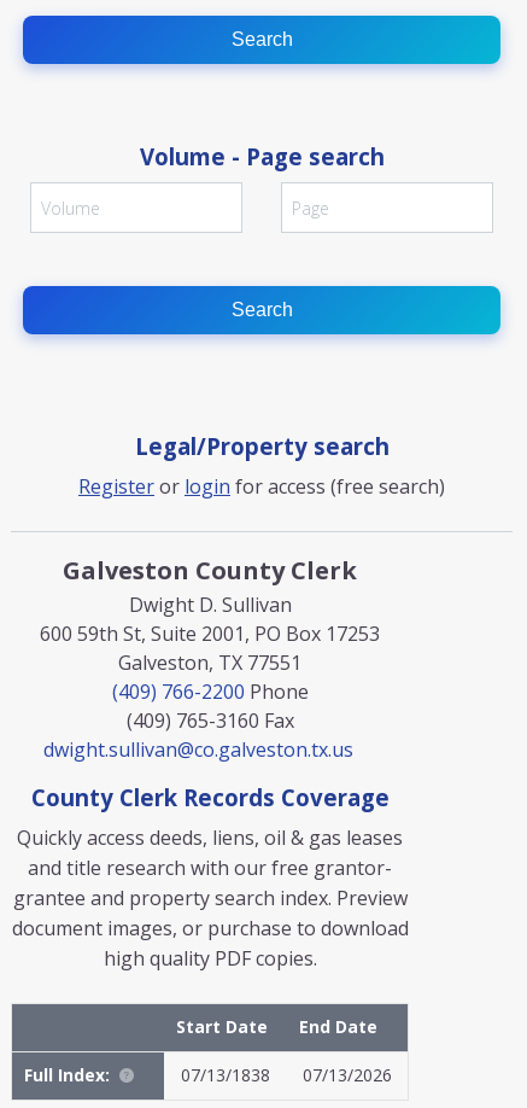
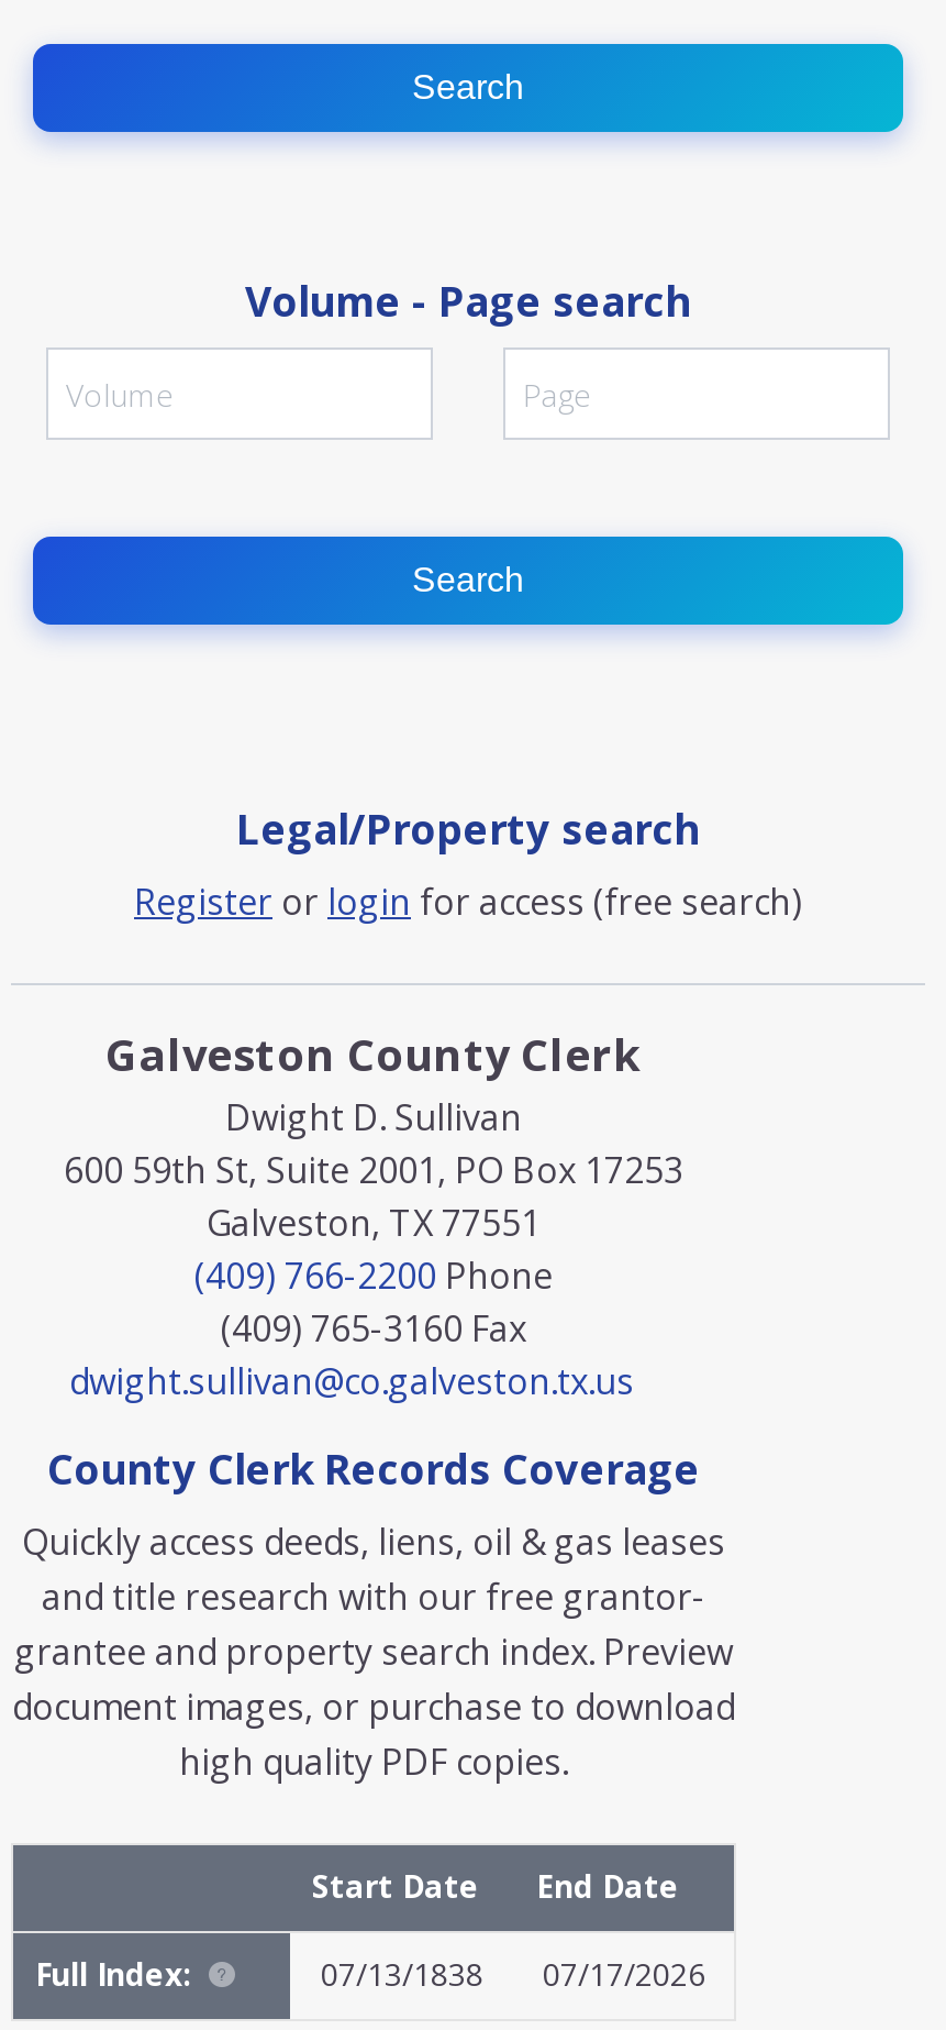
[181,1063,392,1086] 07/13/1838 07/13/2026 -> [321,1953,705,1995] 07/13/1838 07/17/2026

